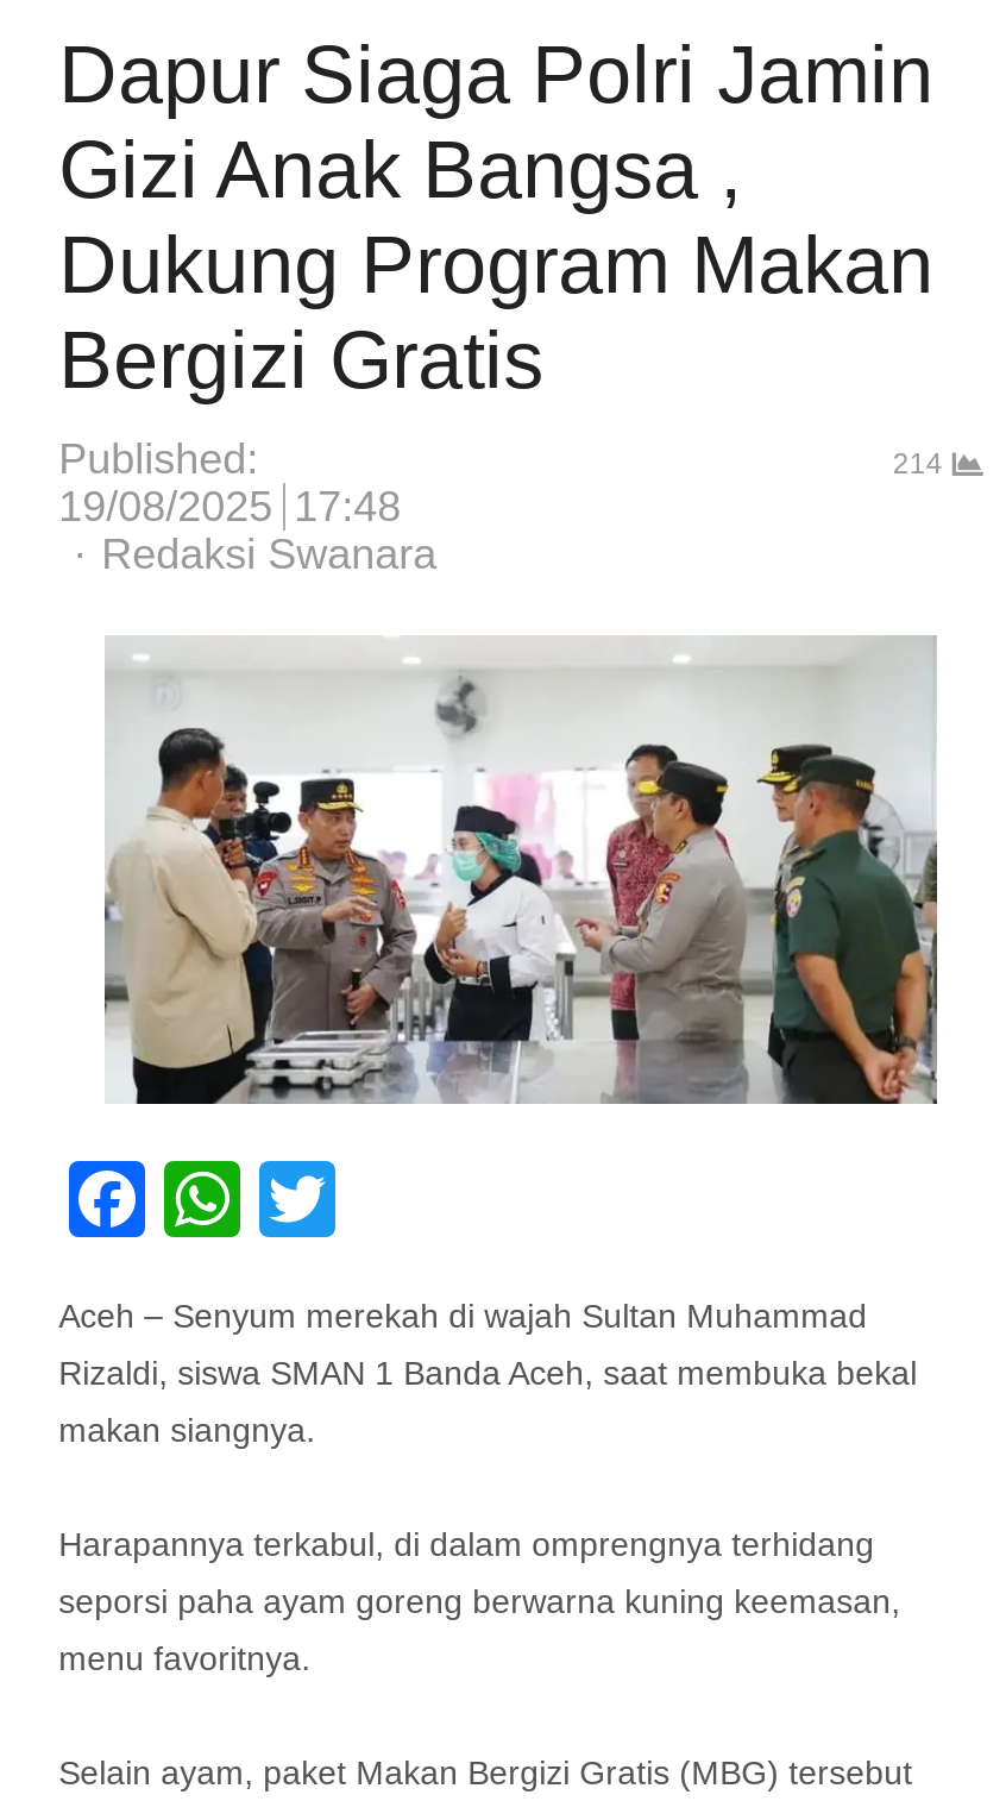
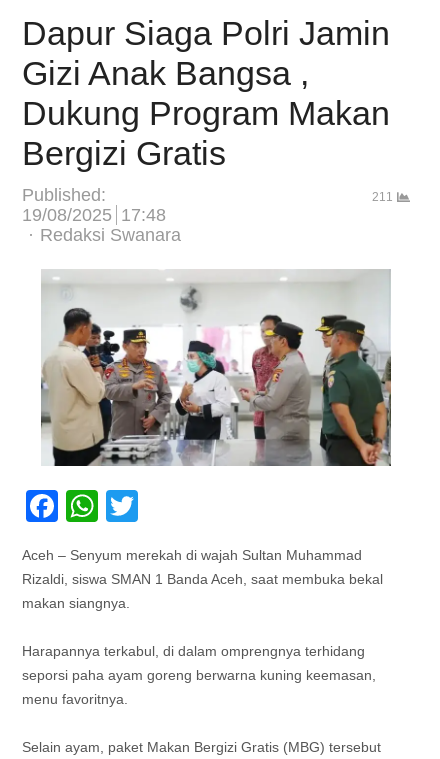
[893,447,943,481] 214 -> [372,190,393,204] 211

